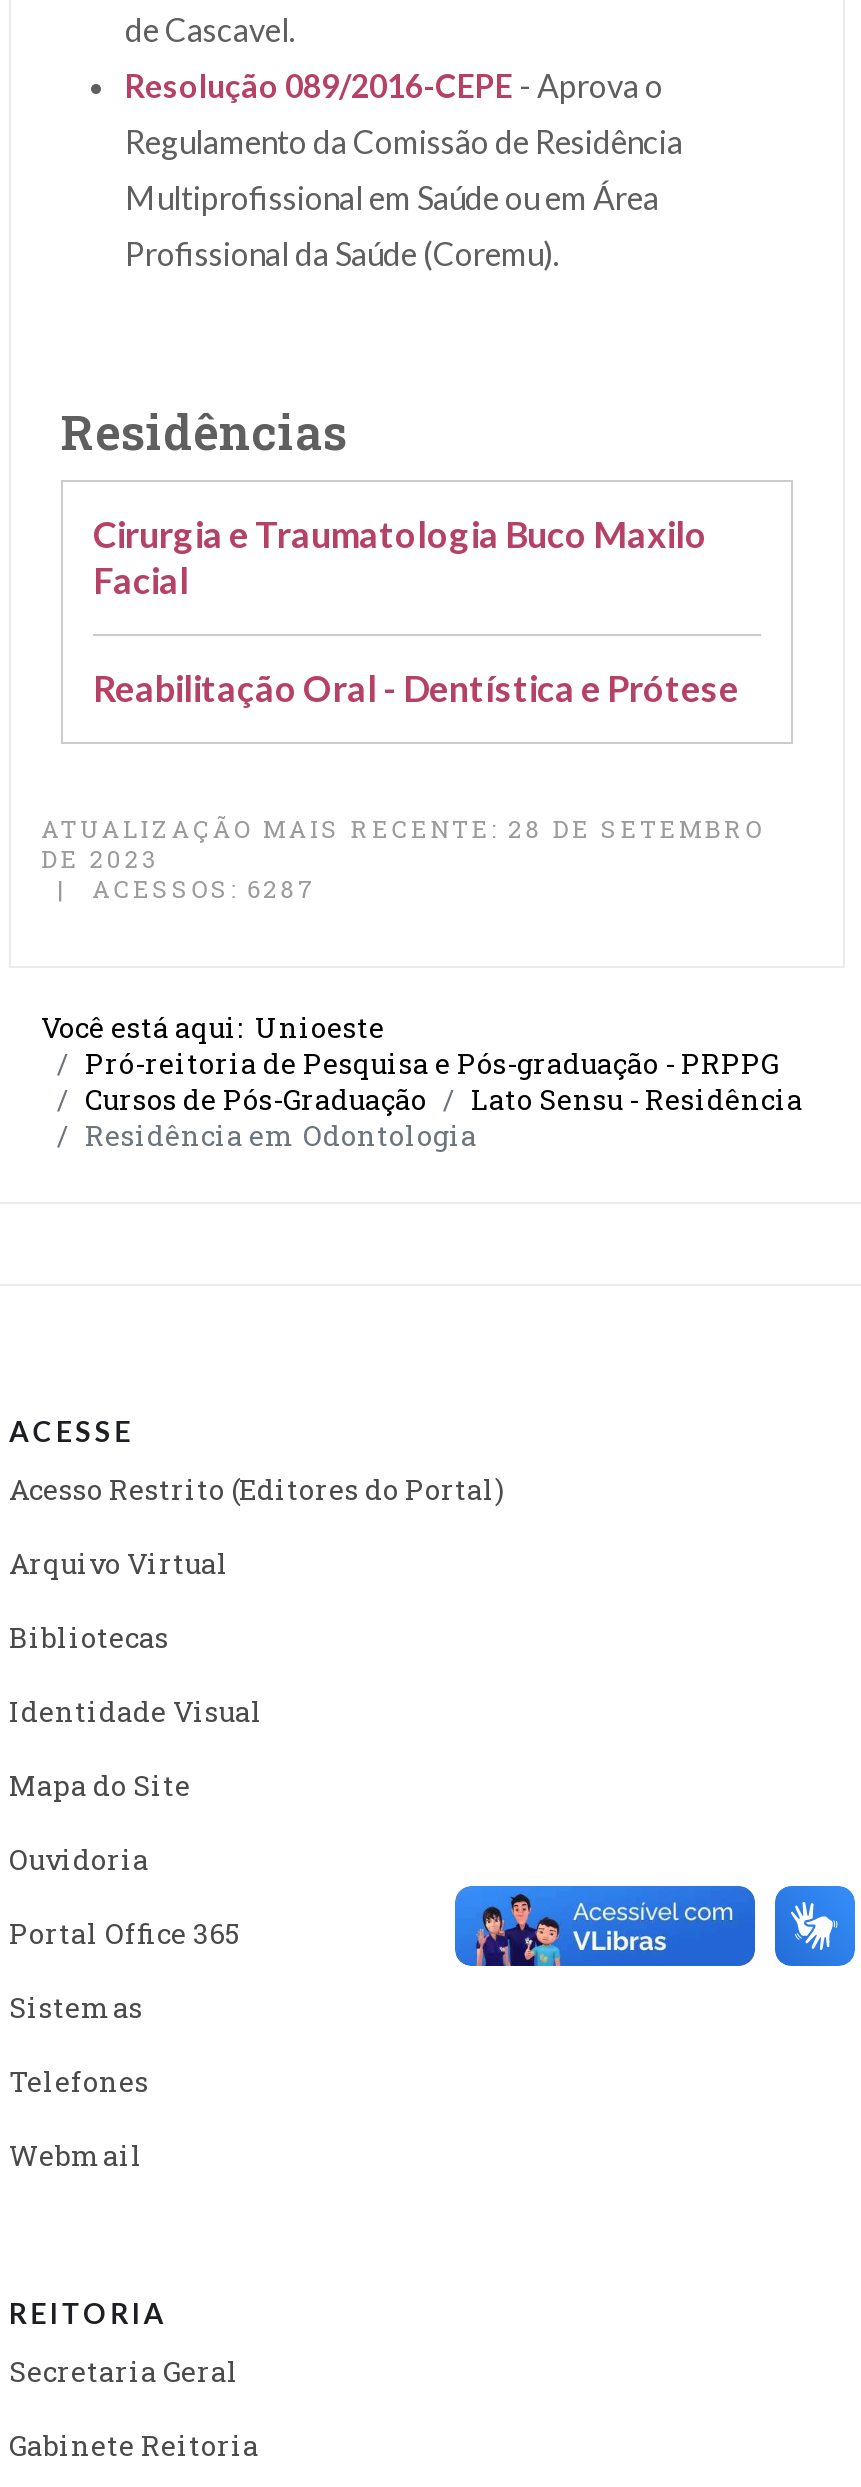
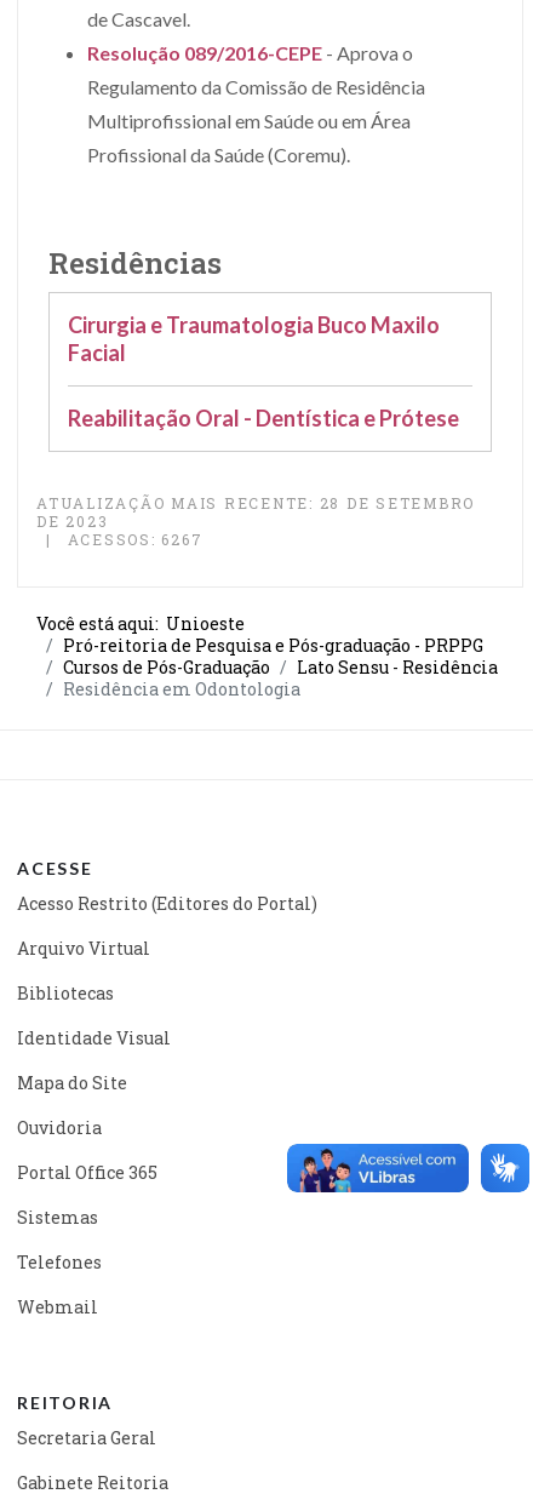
[92,872,317,904] ACESSOS: 6287 -> [67,530,203,549] ACESSOS: 6267

